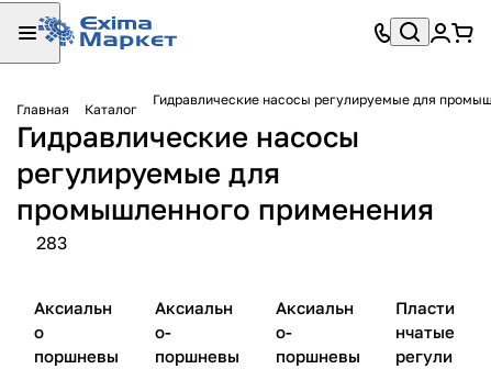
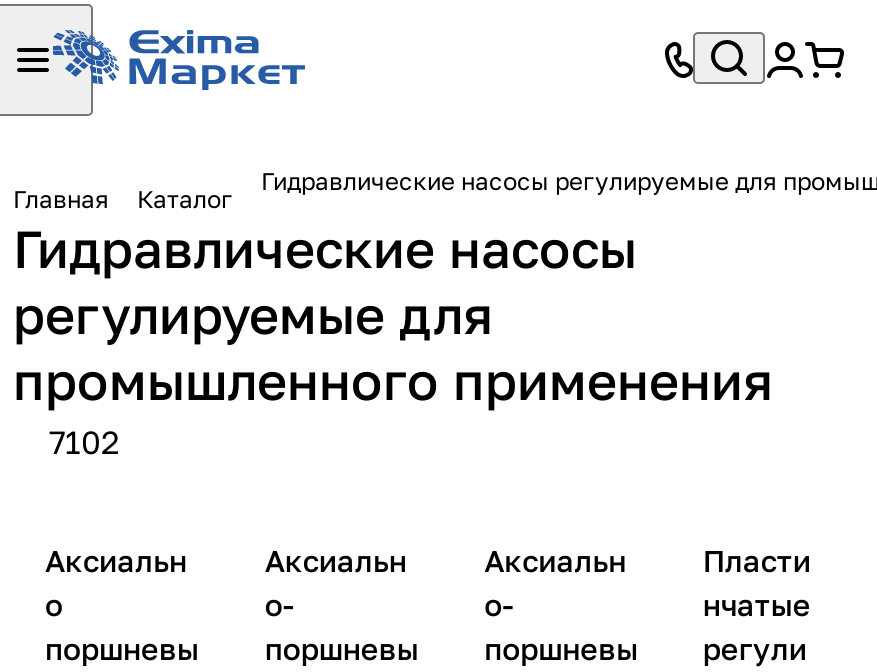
[36,232,67,253] 283 -> [49,422,119,462] 7102

